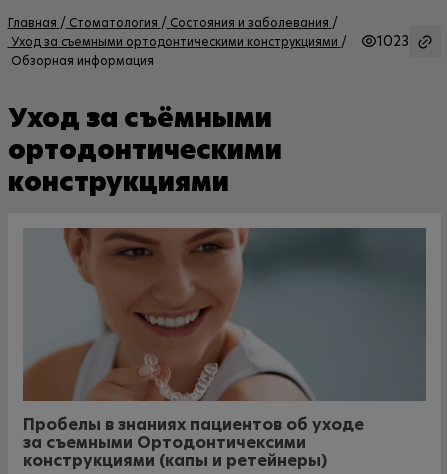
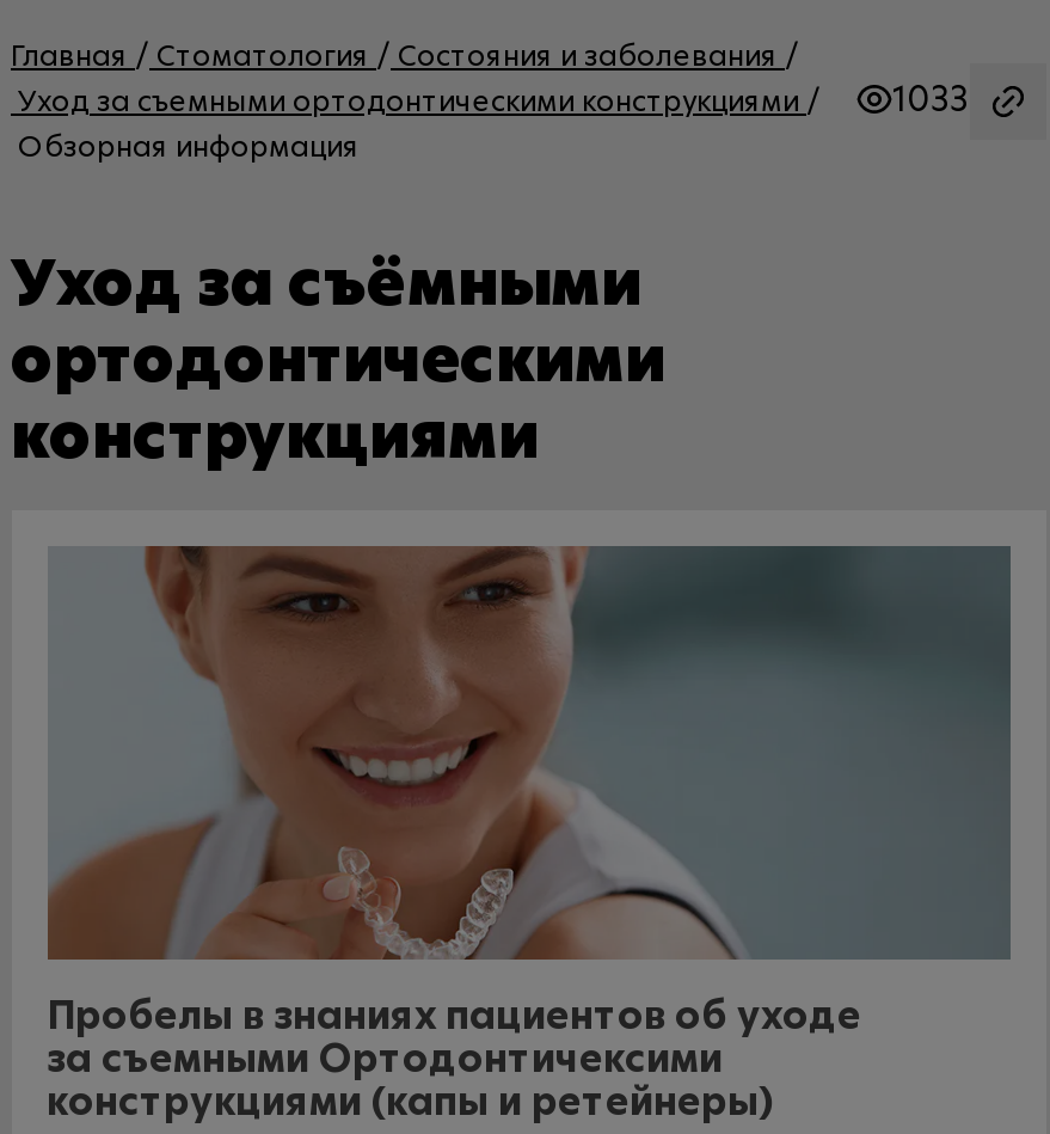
[376,31,408,51] 1023 -> [892,75,969,123] 1033

